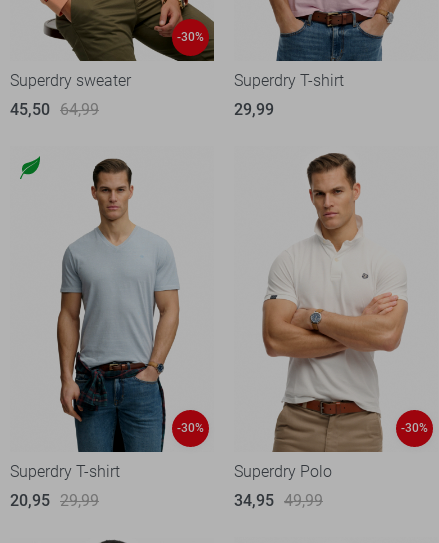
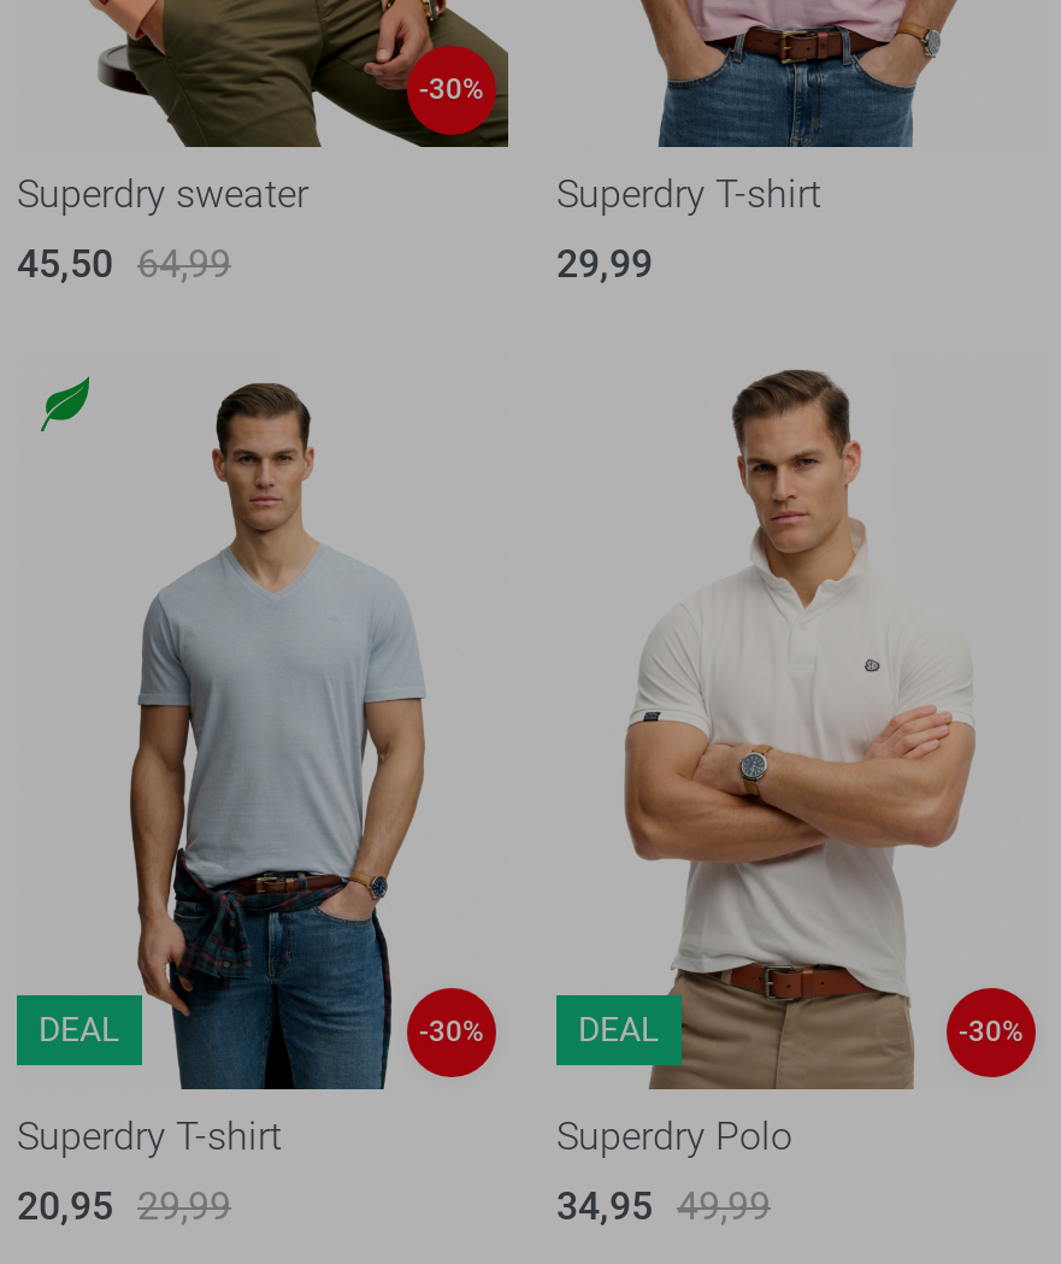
none -> [39,1011,120,1049] DEAL
none -> [578,1011,660,1049] DEAL

